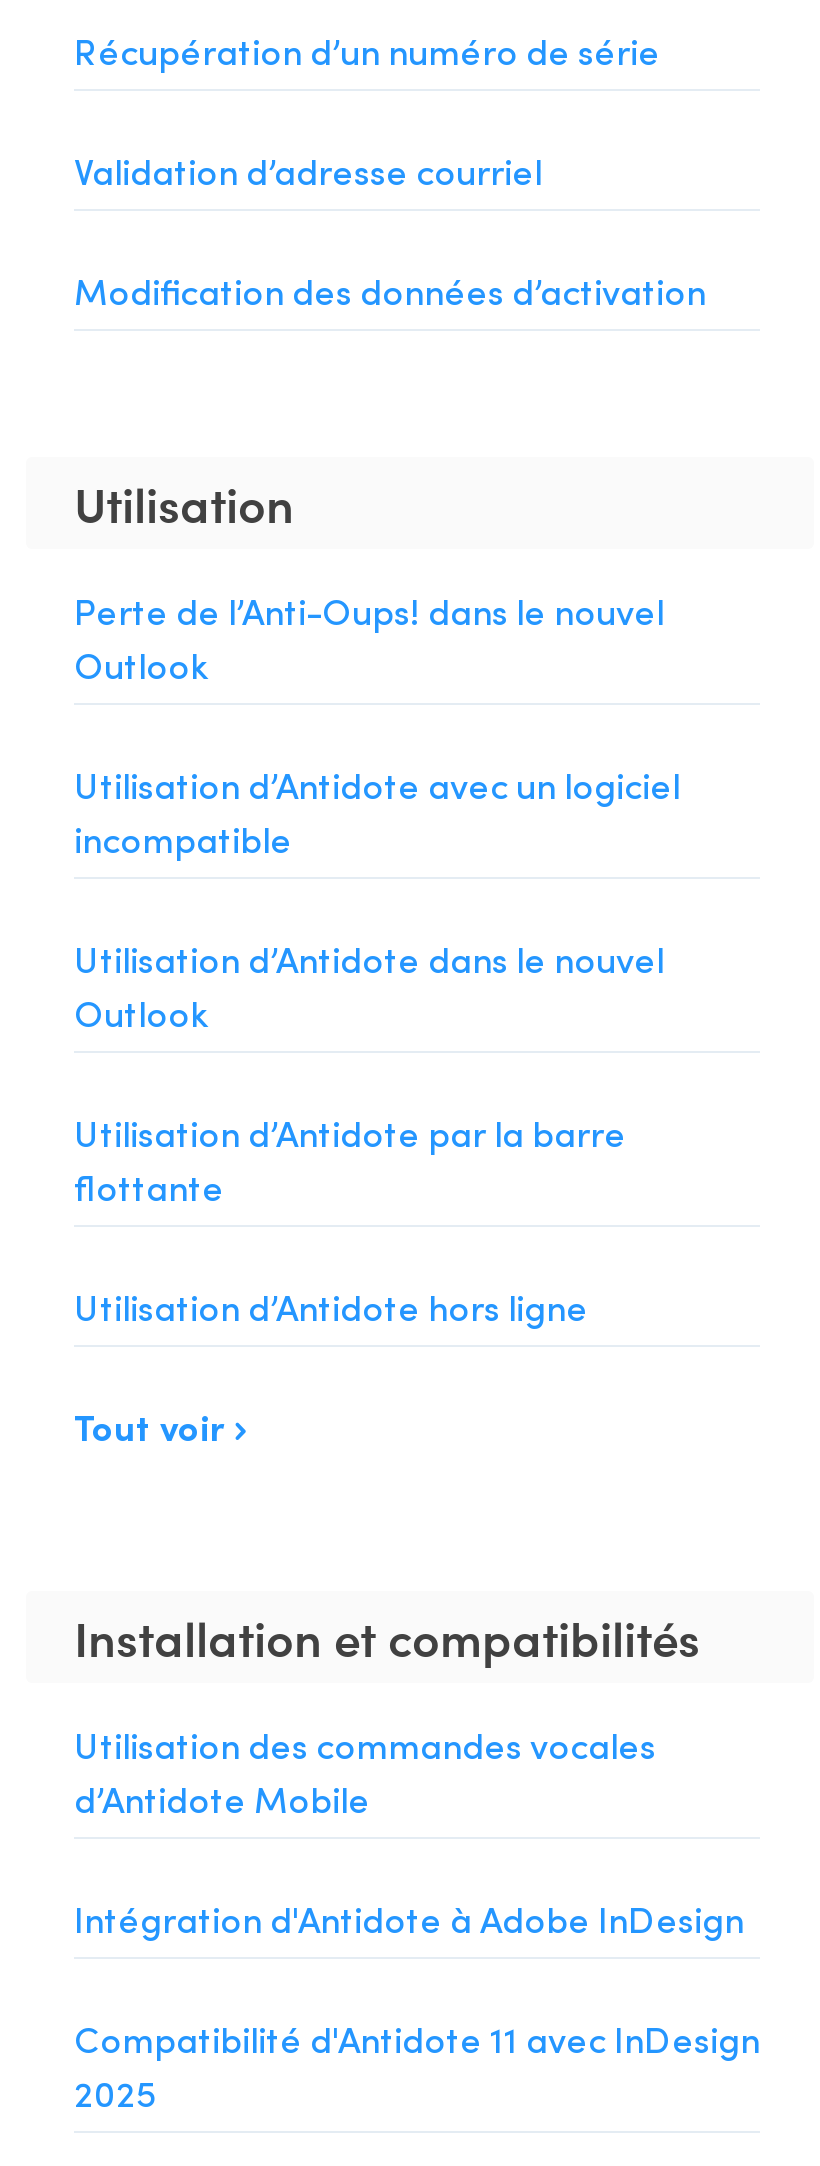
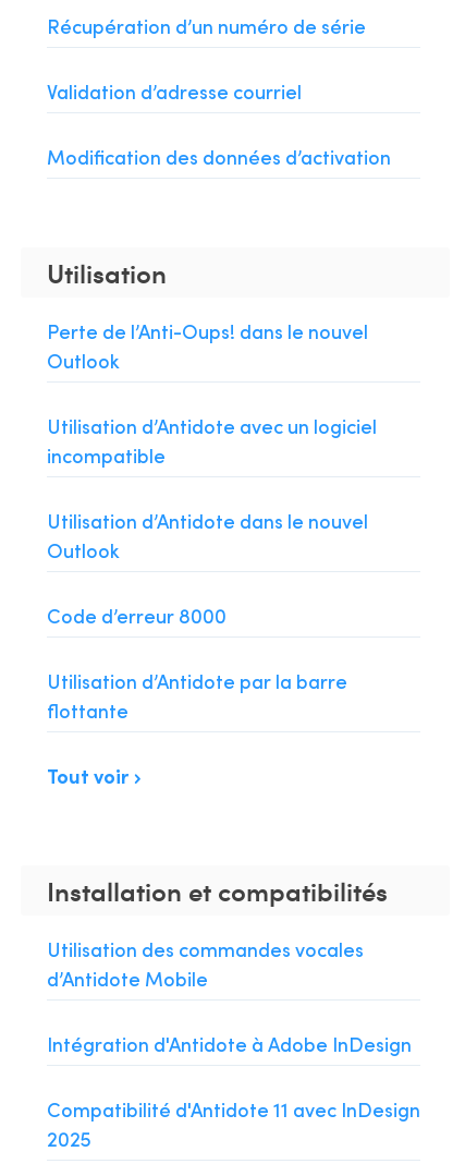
none -> [47,602,227,629] Code d’erreur 8000
moved [74,1108,626,1212] -> [47,667,347,724]: Utilisation d’Antidote par la barre | flottante
[74,1282,588,1332] Utilisation d’Antidote hors ligne -> none

